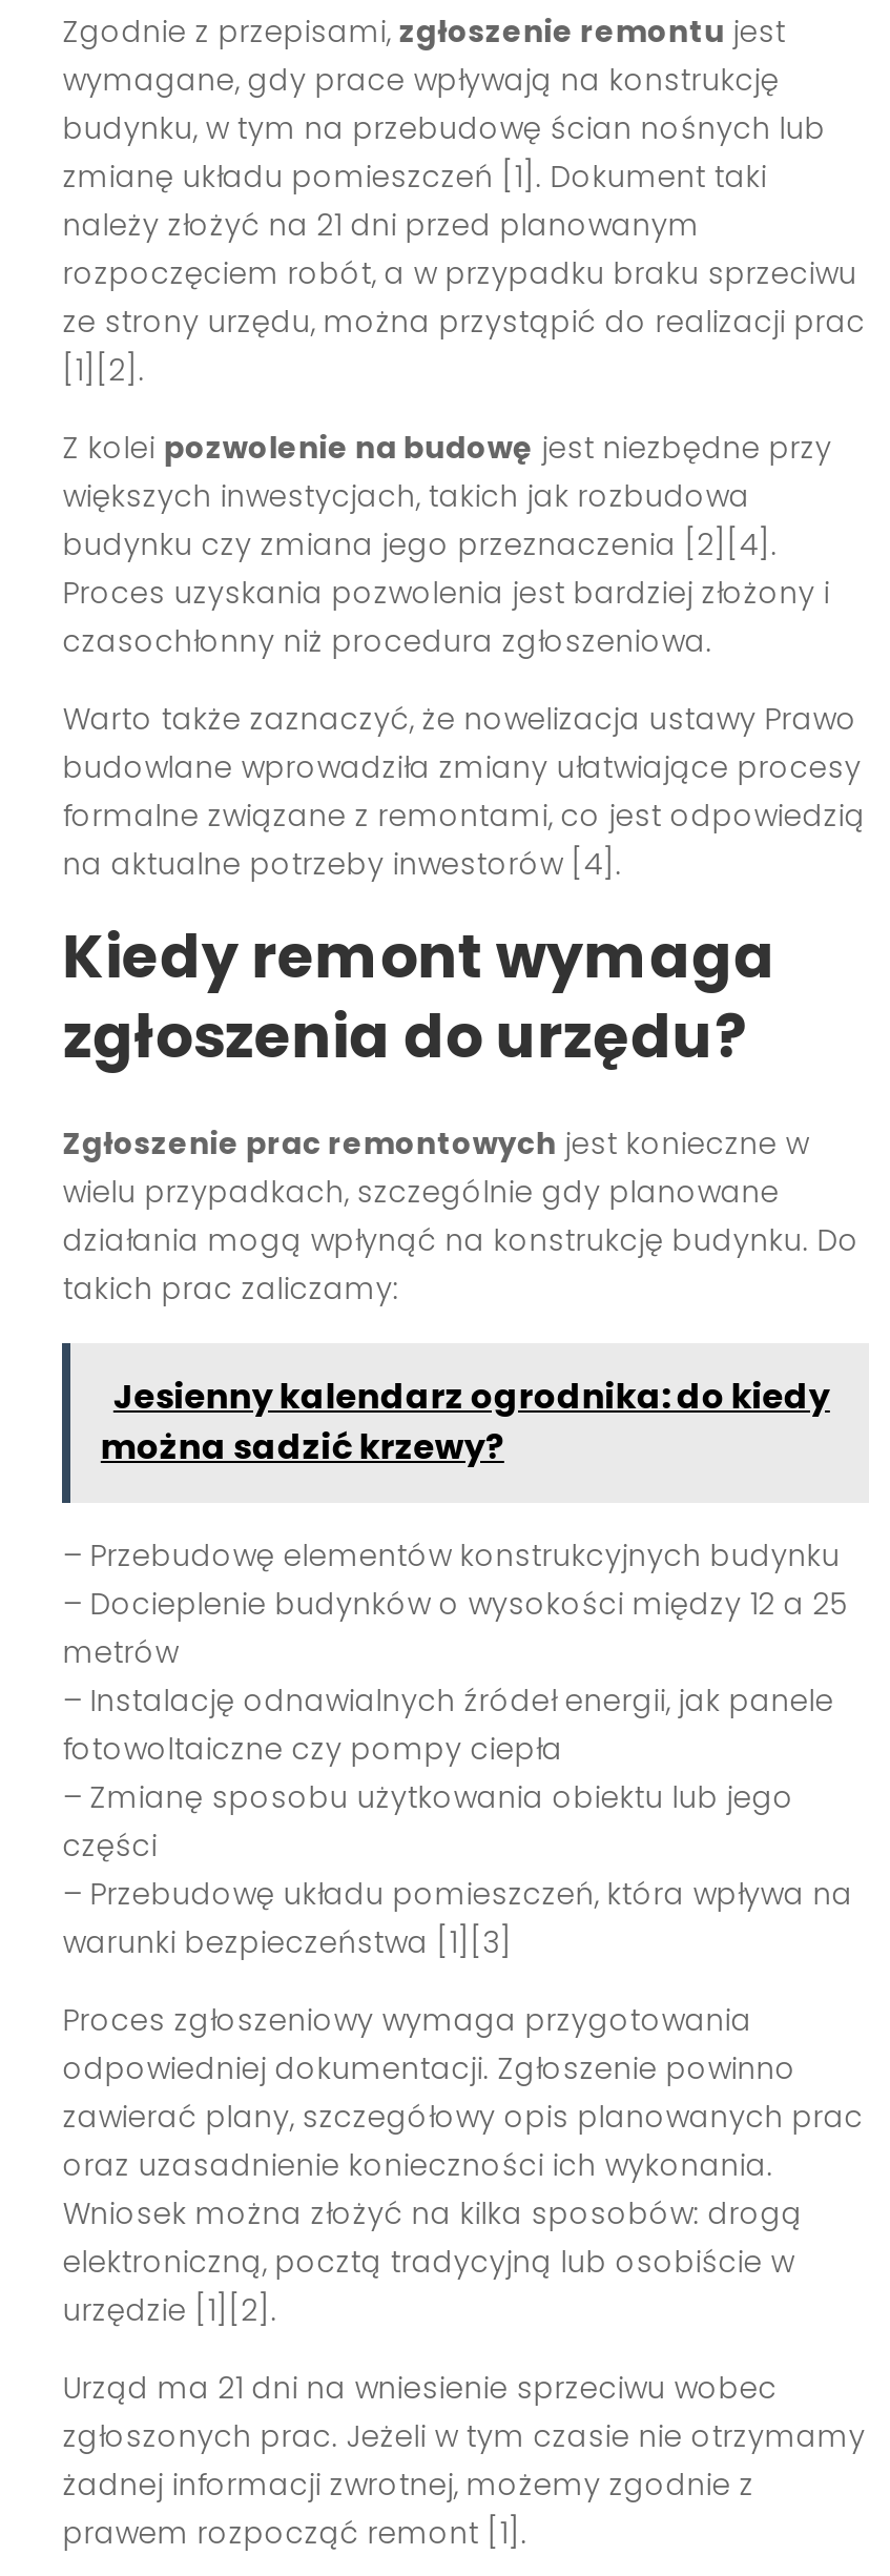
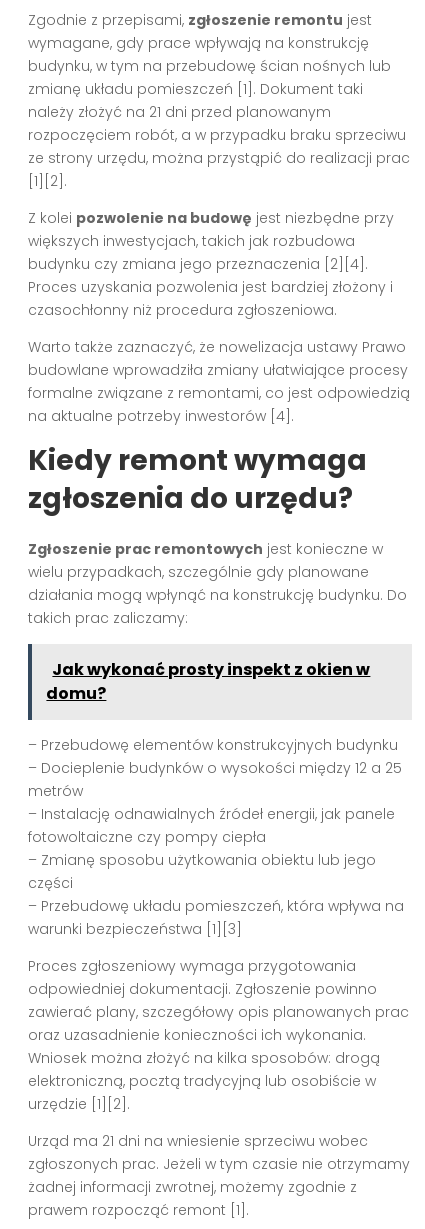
[101,1373,830,1471] Jesienny kalendarz ogrodnika: do kiedy | można sadzić krzewy? -> [46,658,370,705] Jak wykonać prosty inspekt z okien w | domu?

